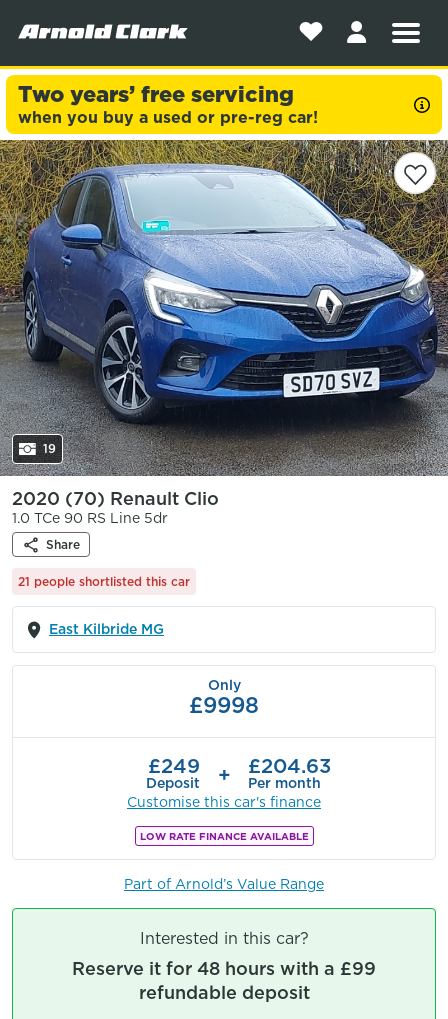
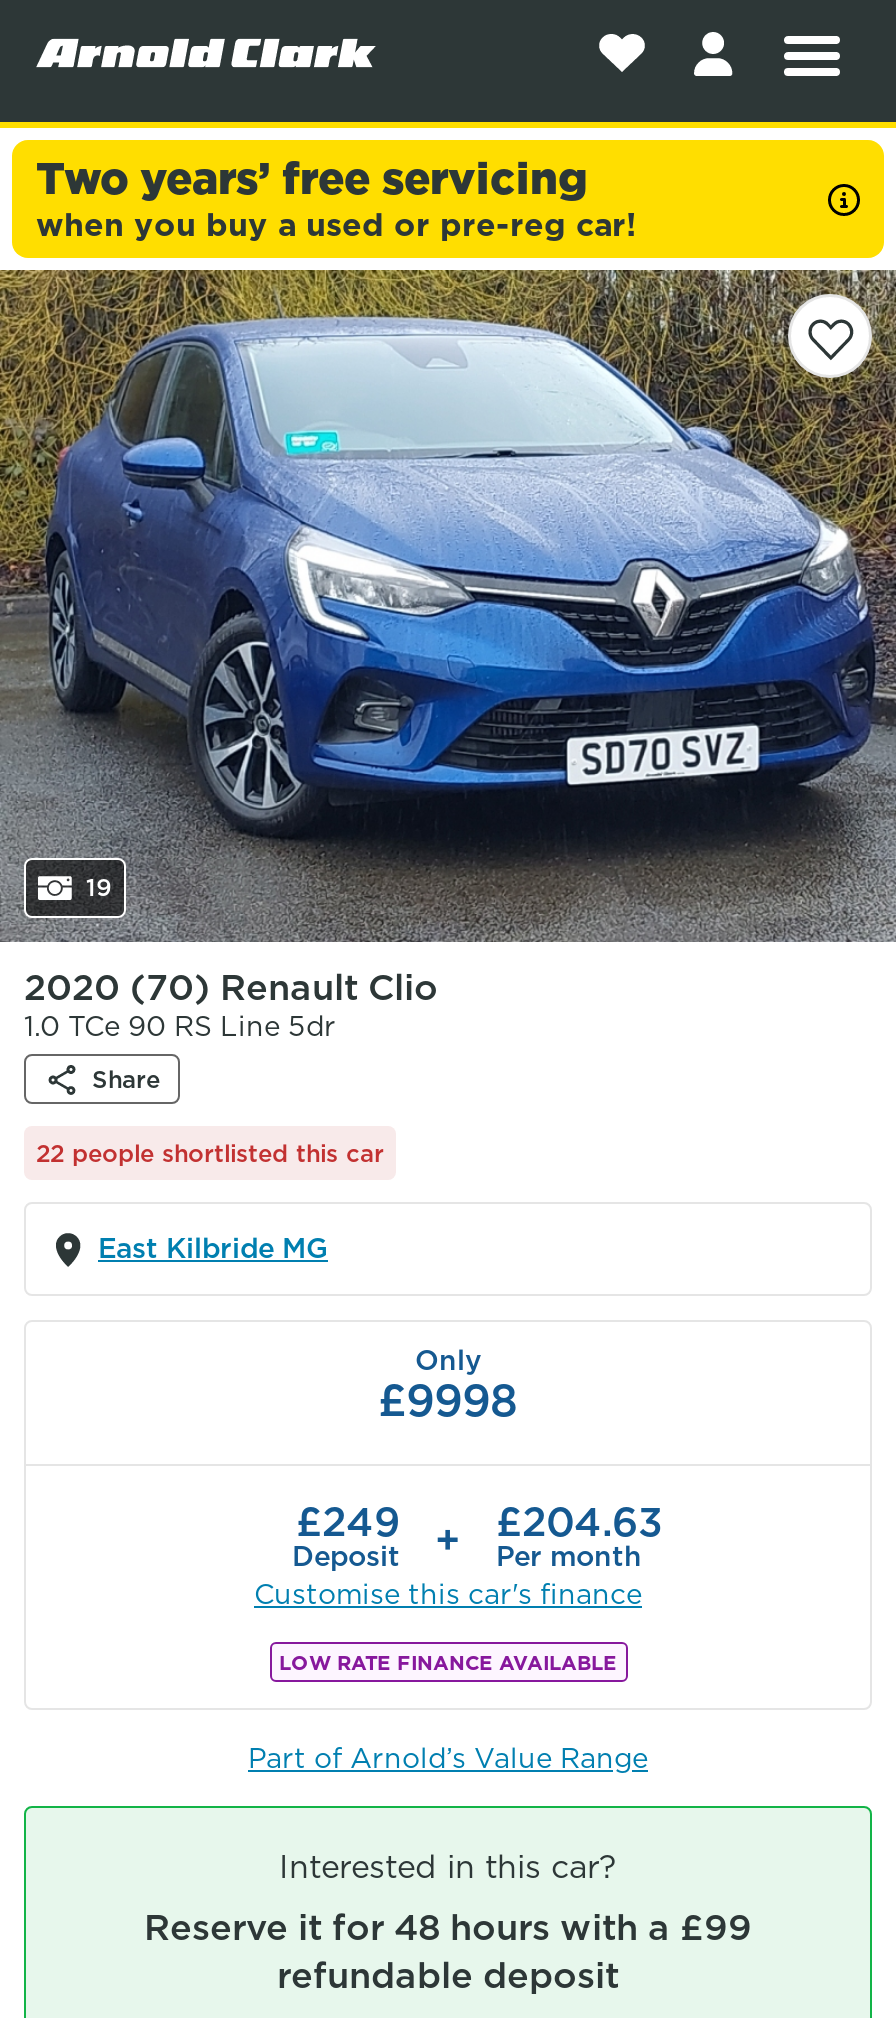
[18,574,190,589] 21 people shortlisted this car -> [36,1138,384,1168] 22 people shortlisted this car

